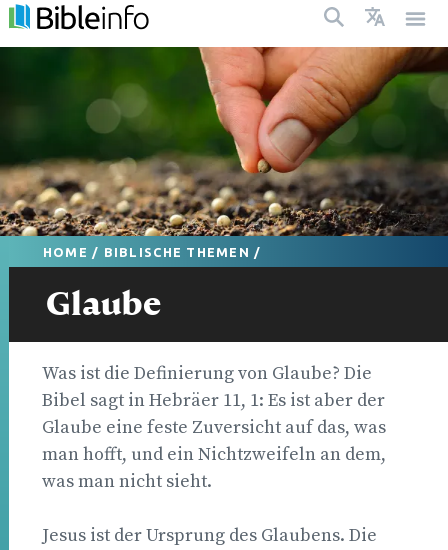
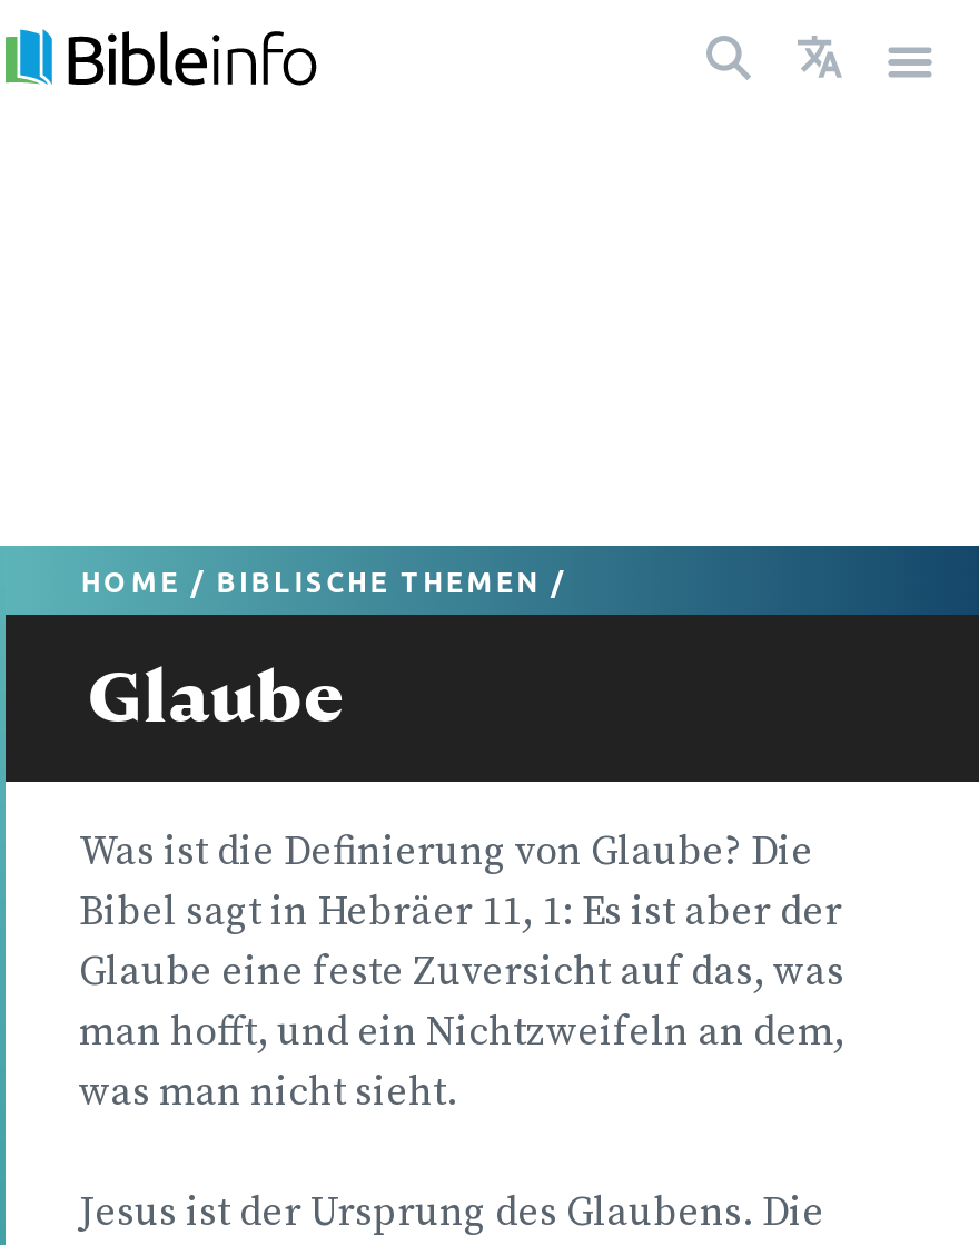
[3,46,445,237] [image] -> none

